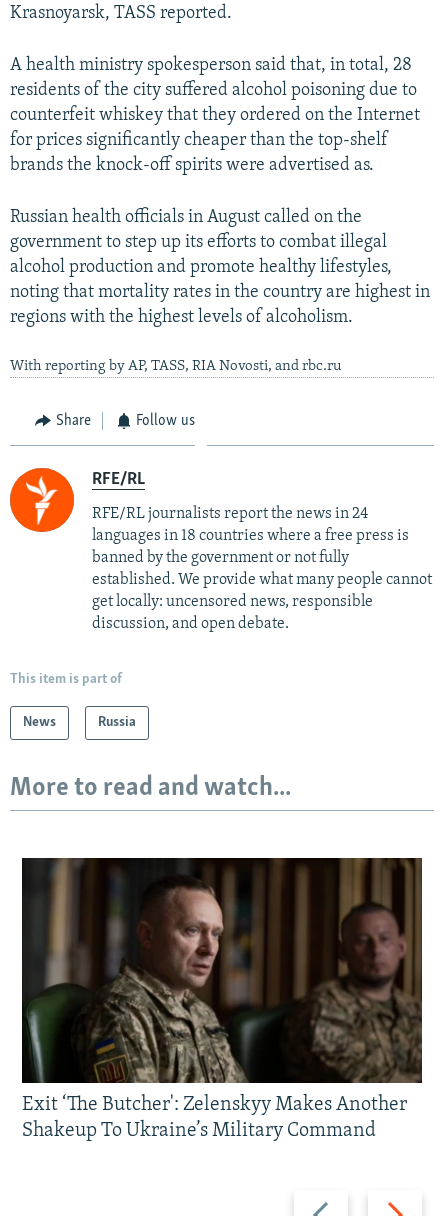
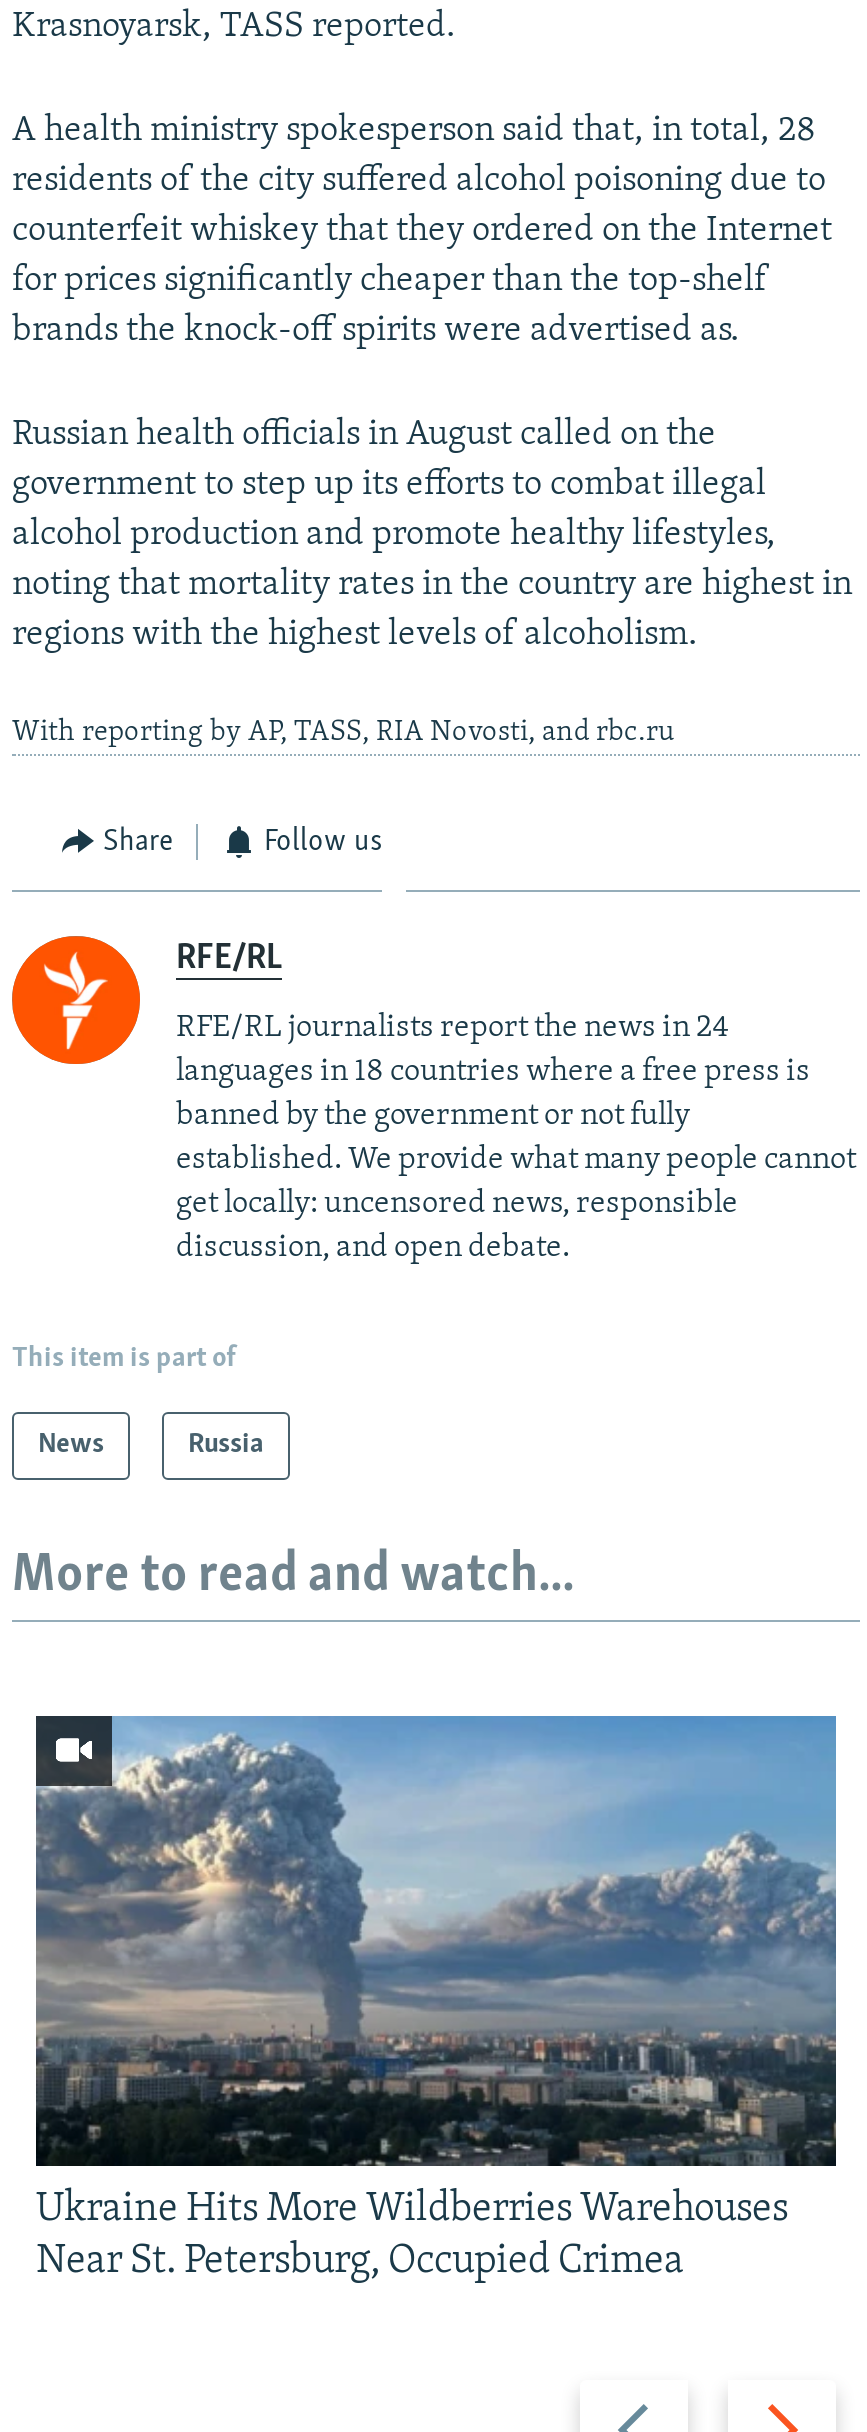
[21,857,423,1141] [image] | Exit ‘The Butcher': Zelenskyy Makes Another | Shakeup To Ukraine’s Military Command -> [34,1714,838,2282] [image] | Ukraine Hits More Wildberries Warehouses | Near St. Petersburg, Occupied Crimea

